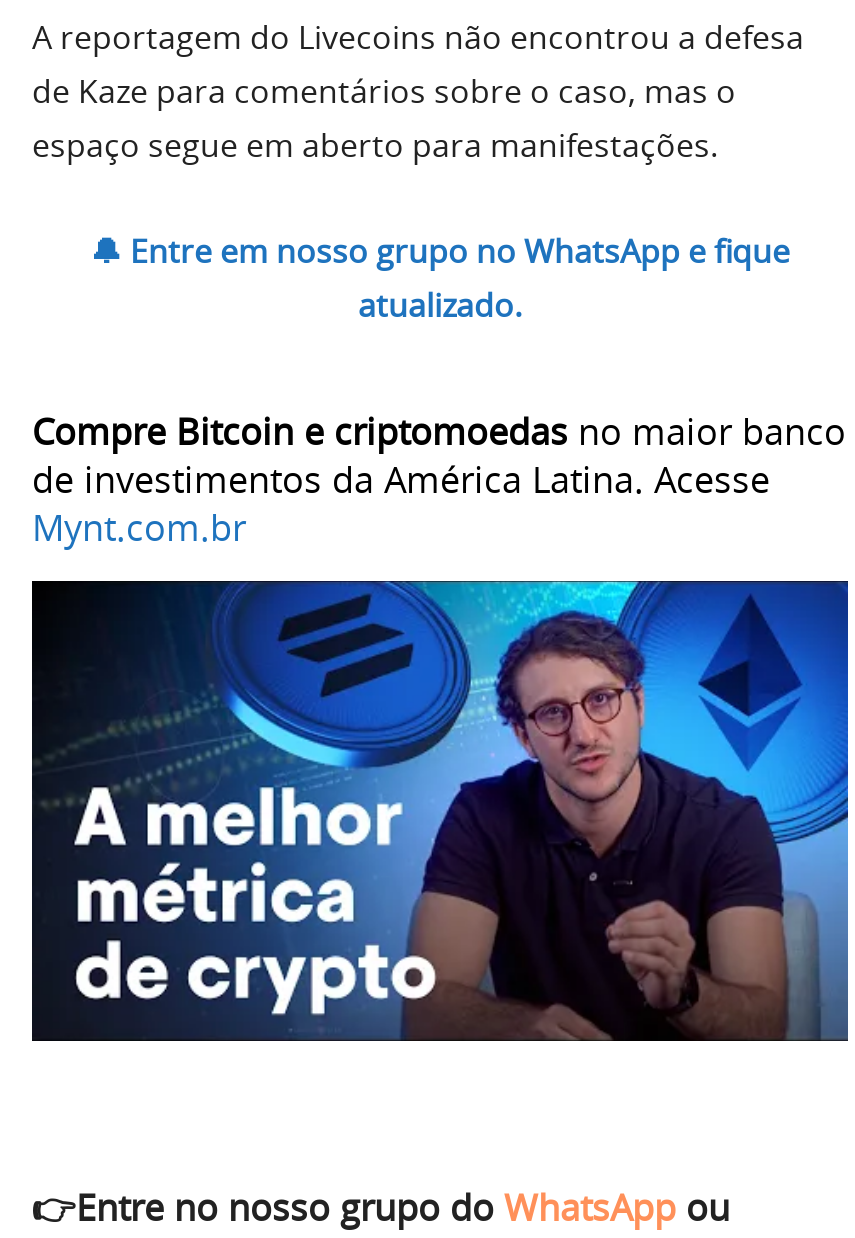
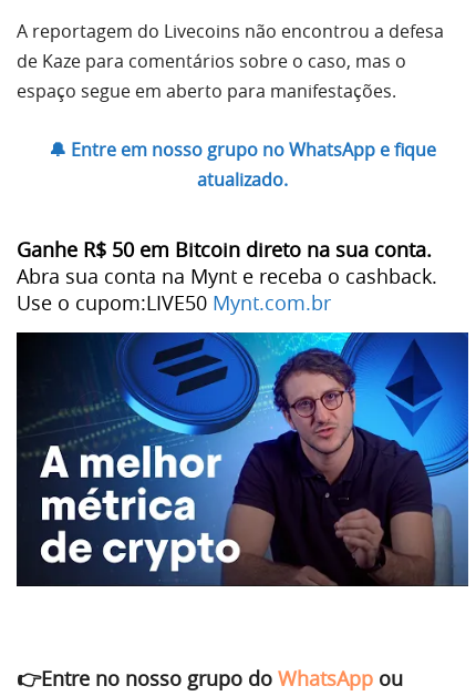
[32,407,846,551] Compre Bitcoin e criptomoedas no maior banco | de investimentos da América Latina. Acesse | Mynt.com.br -> [17,236,437,315] Ganhe R$ 50 em Bitcoin direto na sua conta. | Abra sua conta na Mynt e receba o cashback. | Use o cupom:LIVE50Mynt.com.br

